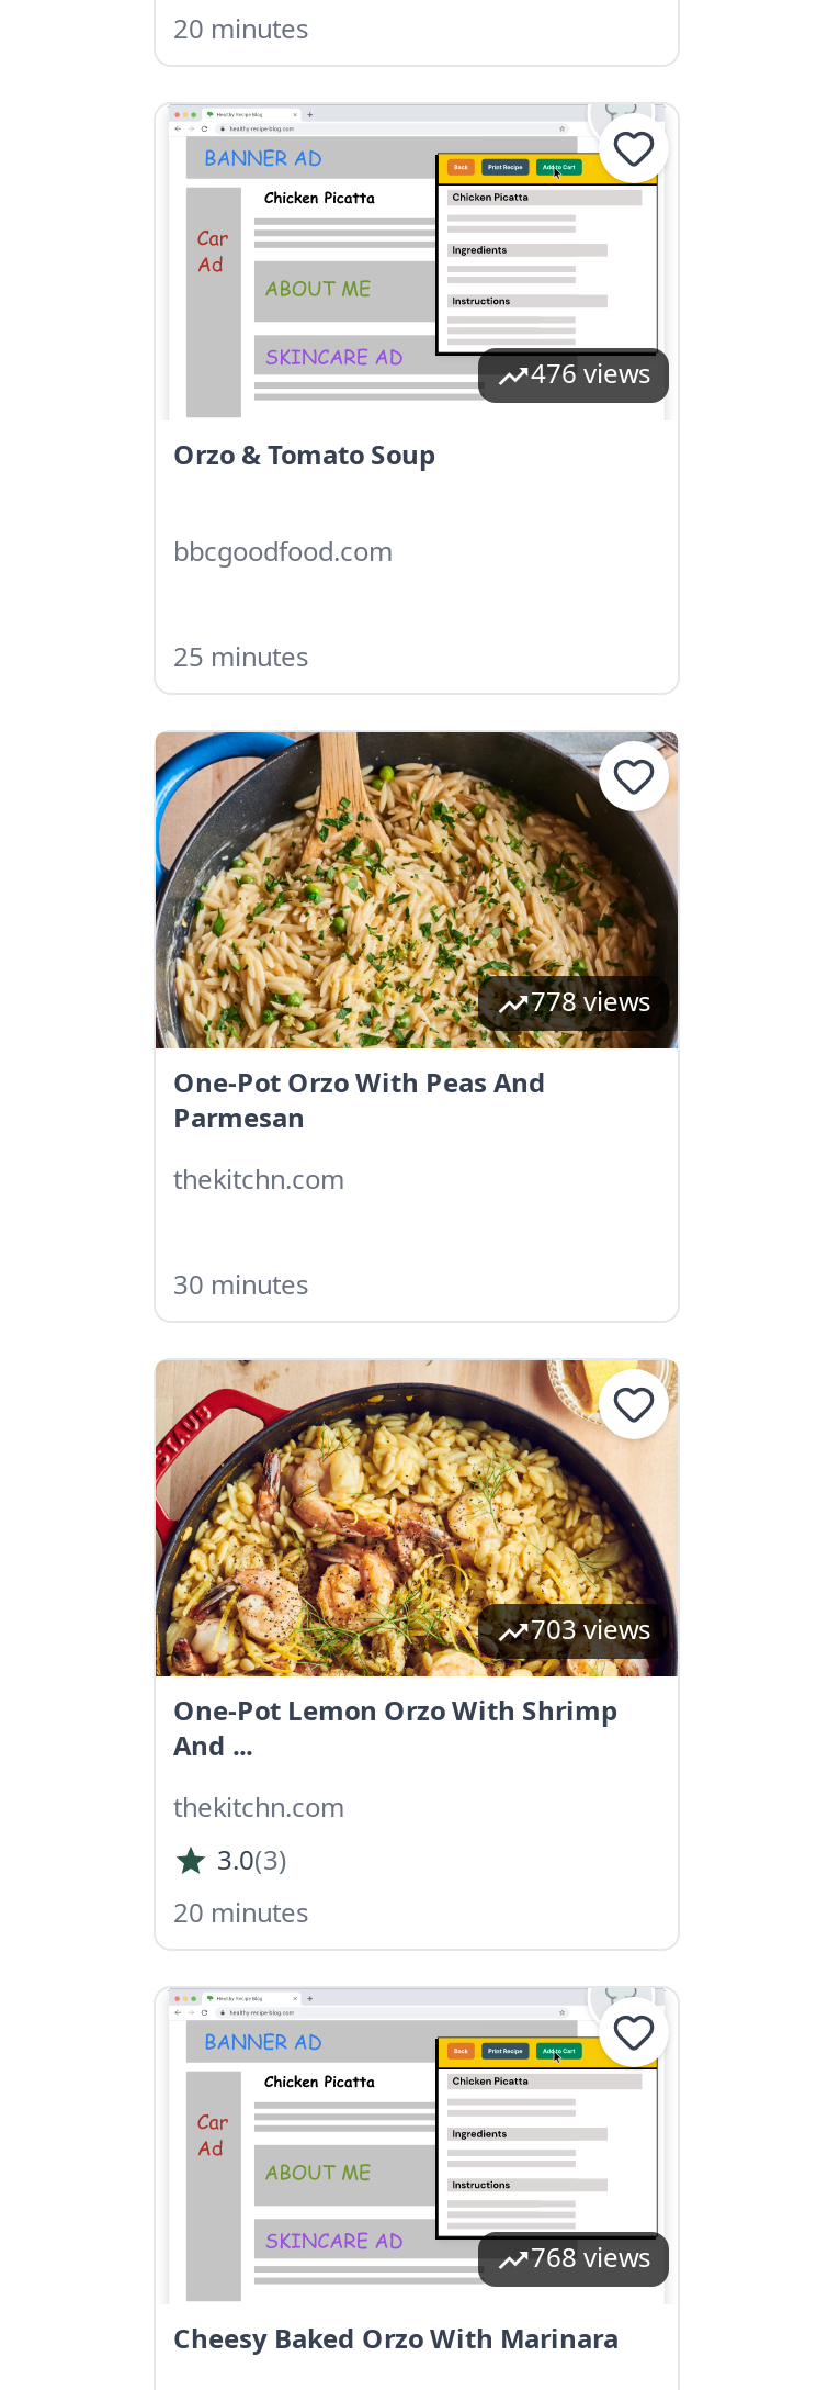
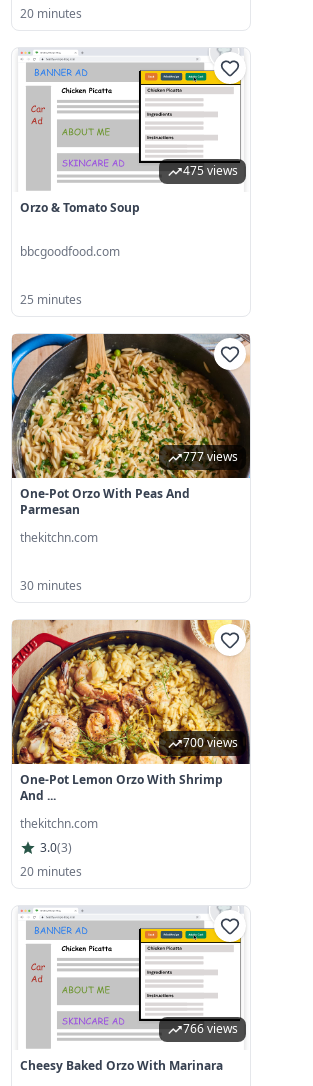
[531,355,651,392] 476 views -> [183,162,238,179] 475 views
[531,983,651,1020] 778 views -> [183,448,238,465] 777 views
[531,1611,651,1648] 703 views -> [183,734,238,751] 700 views
[531,2239,651,2276] 768 views -> [183,1020,238,1037] 766 views

